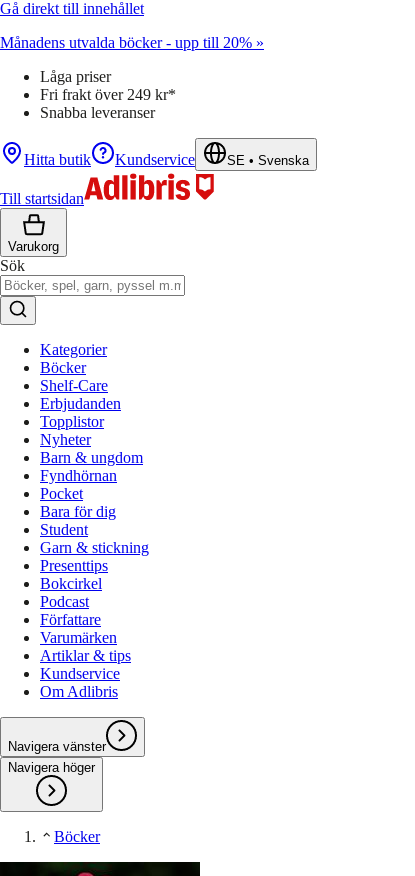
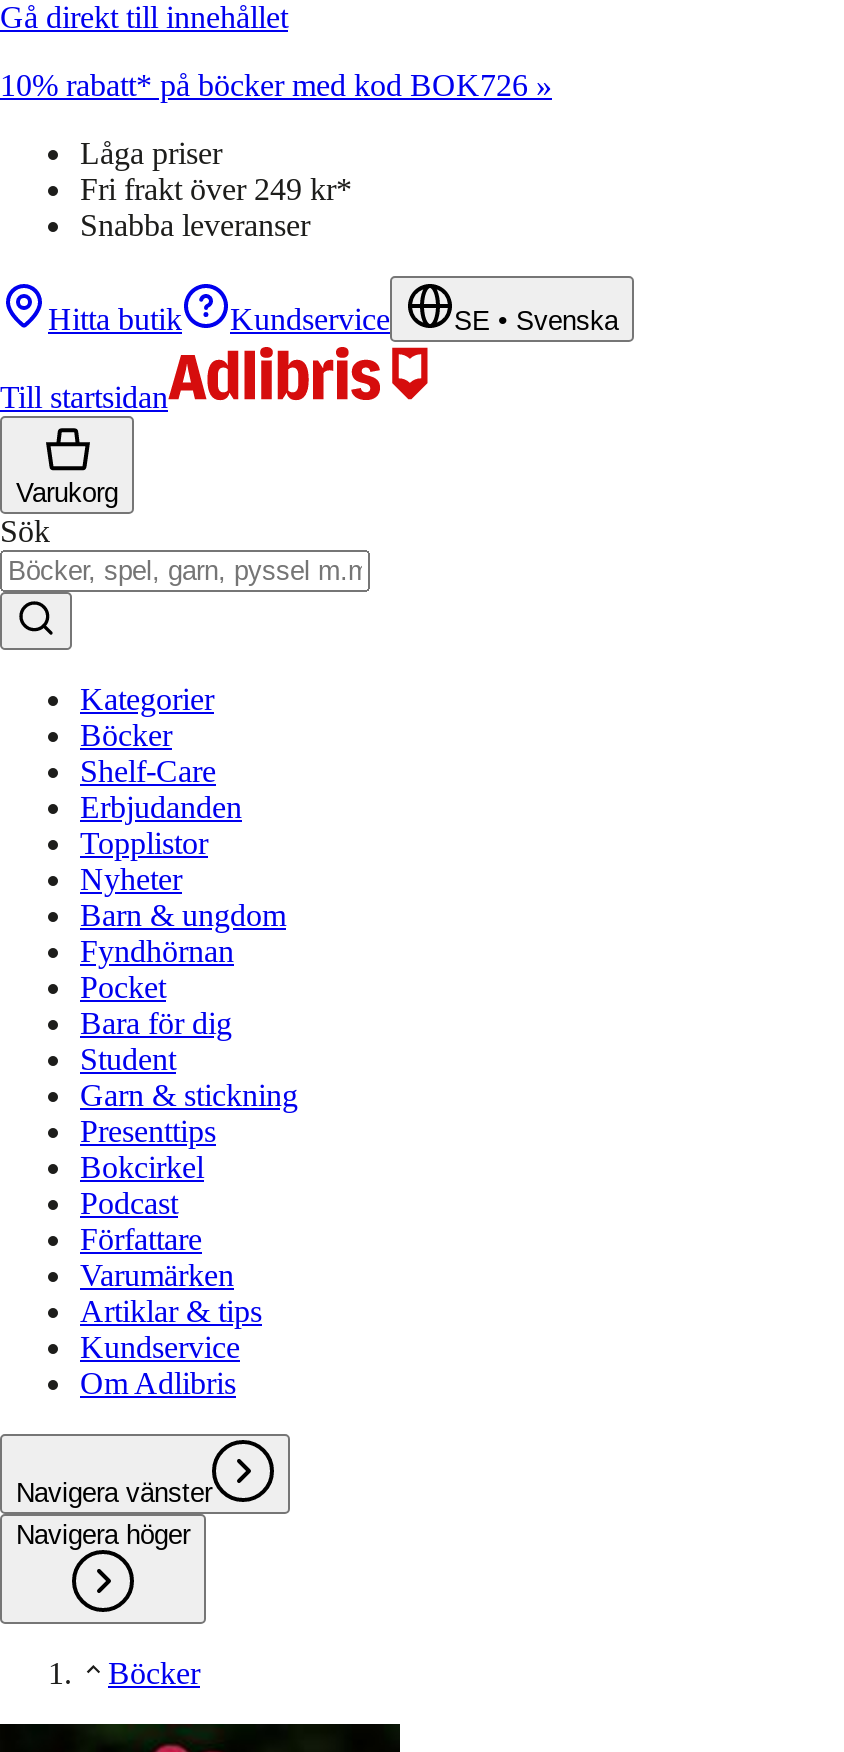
[0,34,264,51] Månadens utvalda böcker - upp till 20% » -> [0,68,552,102] 10% rabatt* på böcker med kod BOK726 »

